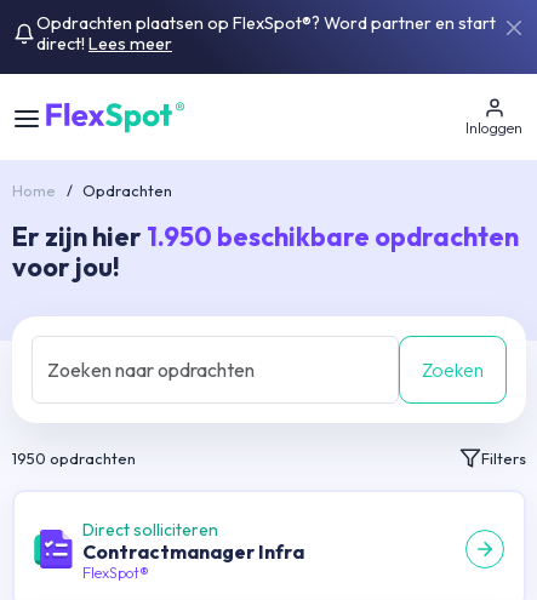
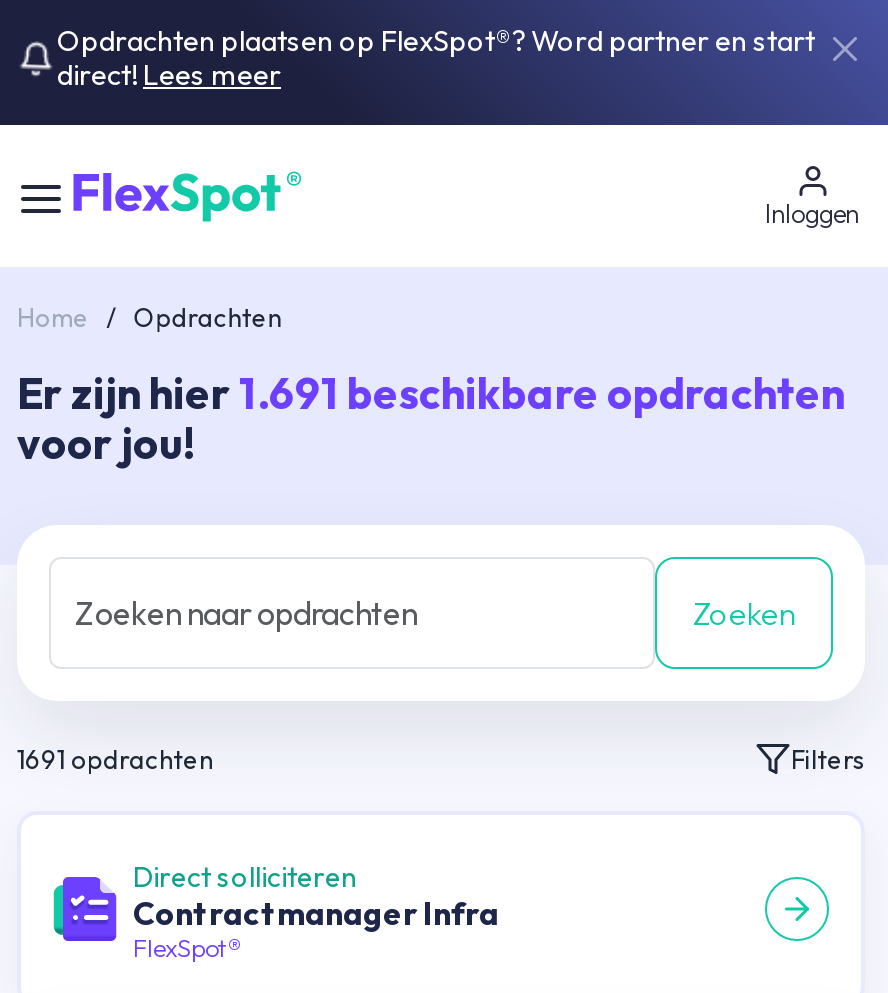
[12,219,519,253] Er zijn hier 1.950 beschikbare opdrachten -> [17,365,845,421] Er zijn hier 1.691 beschikbare opdrachten
[12,448,136,468] 1950 opdrachten -> [17,743,213,775] 1691 opdrachten

